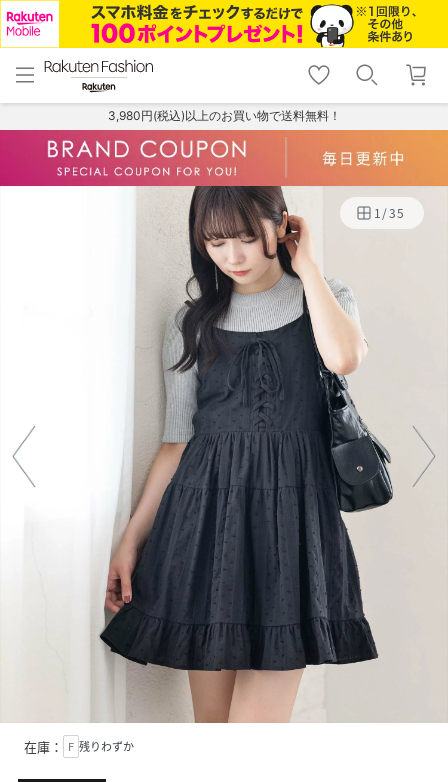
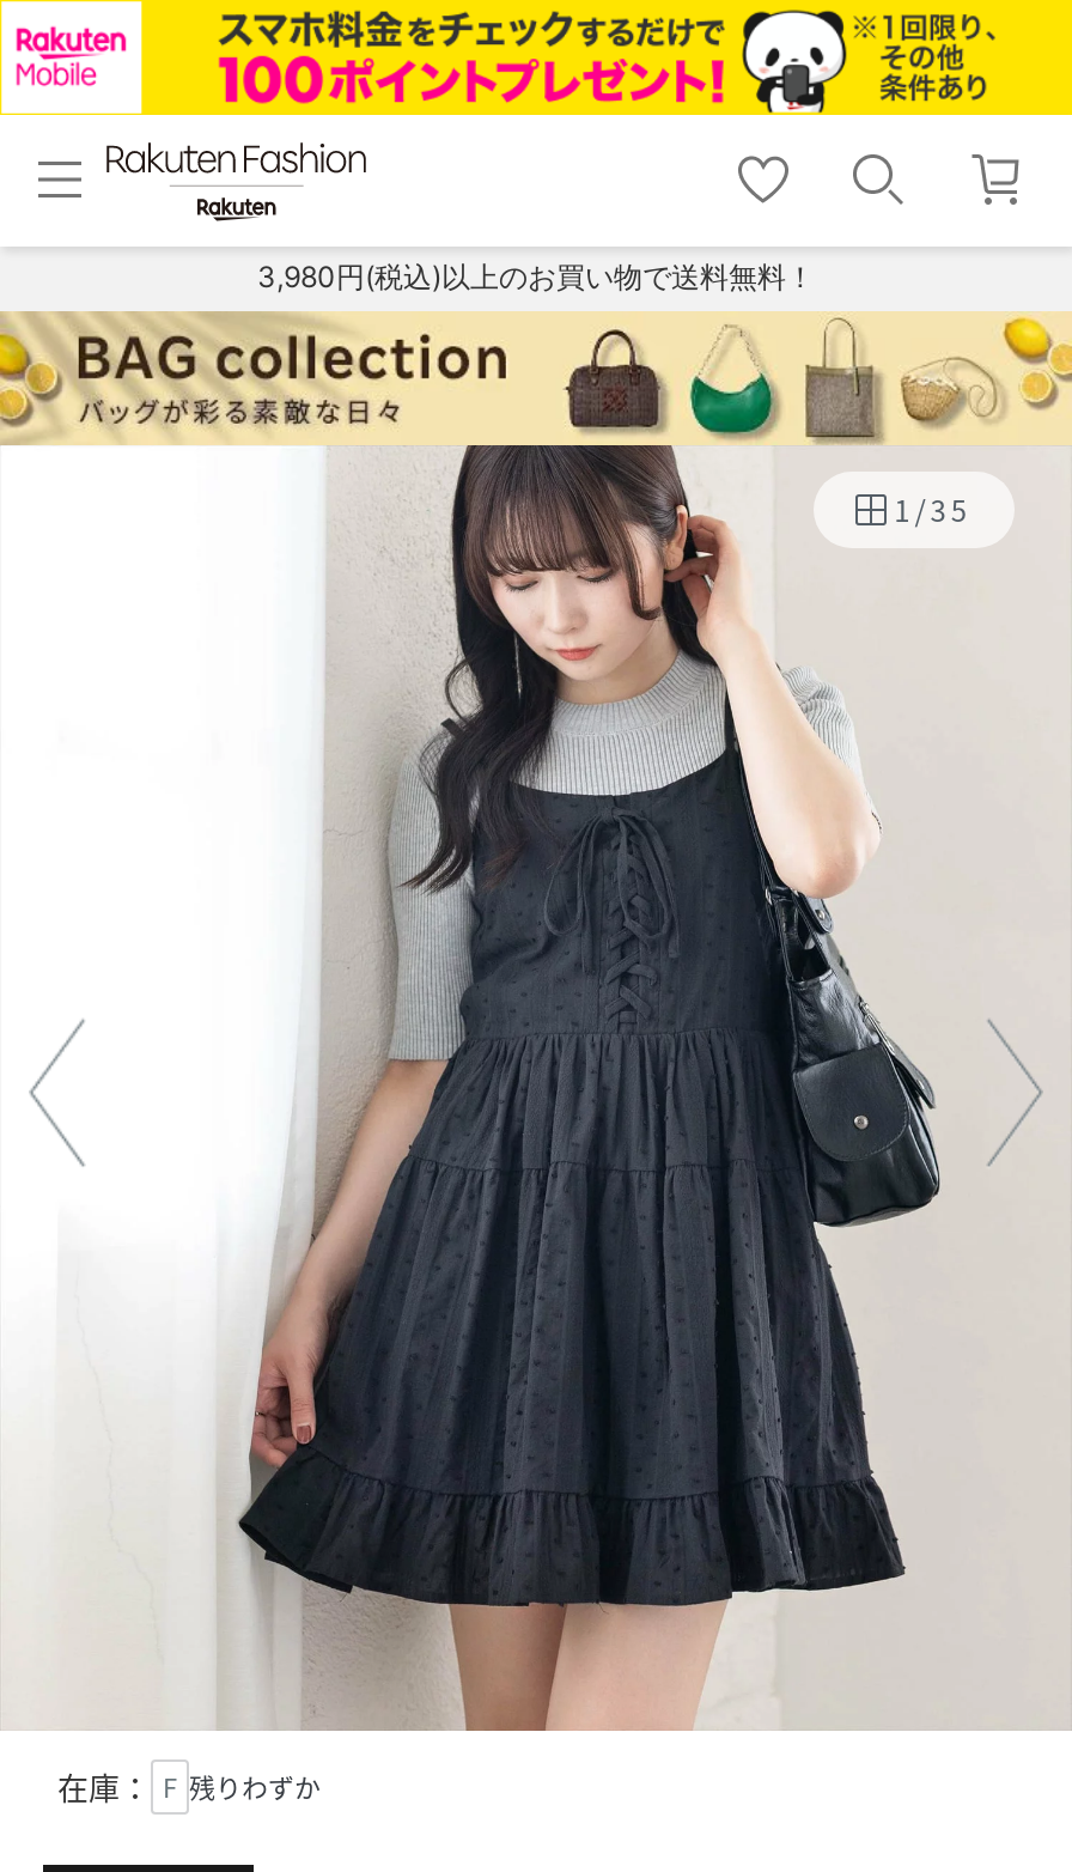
[3,129,445,187] [image] -> [7,311,1065,448] [image]

